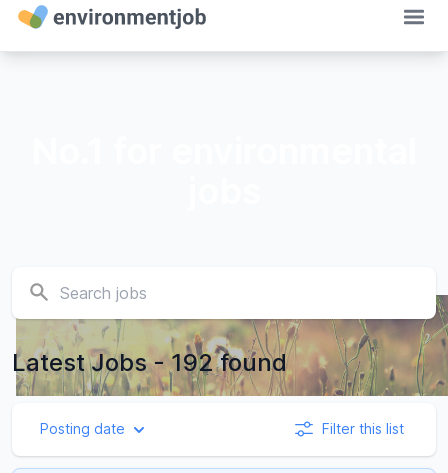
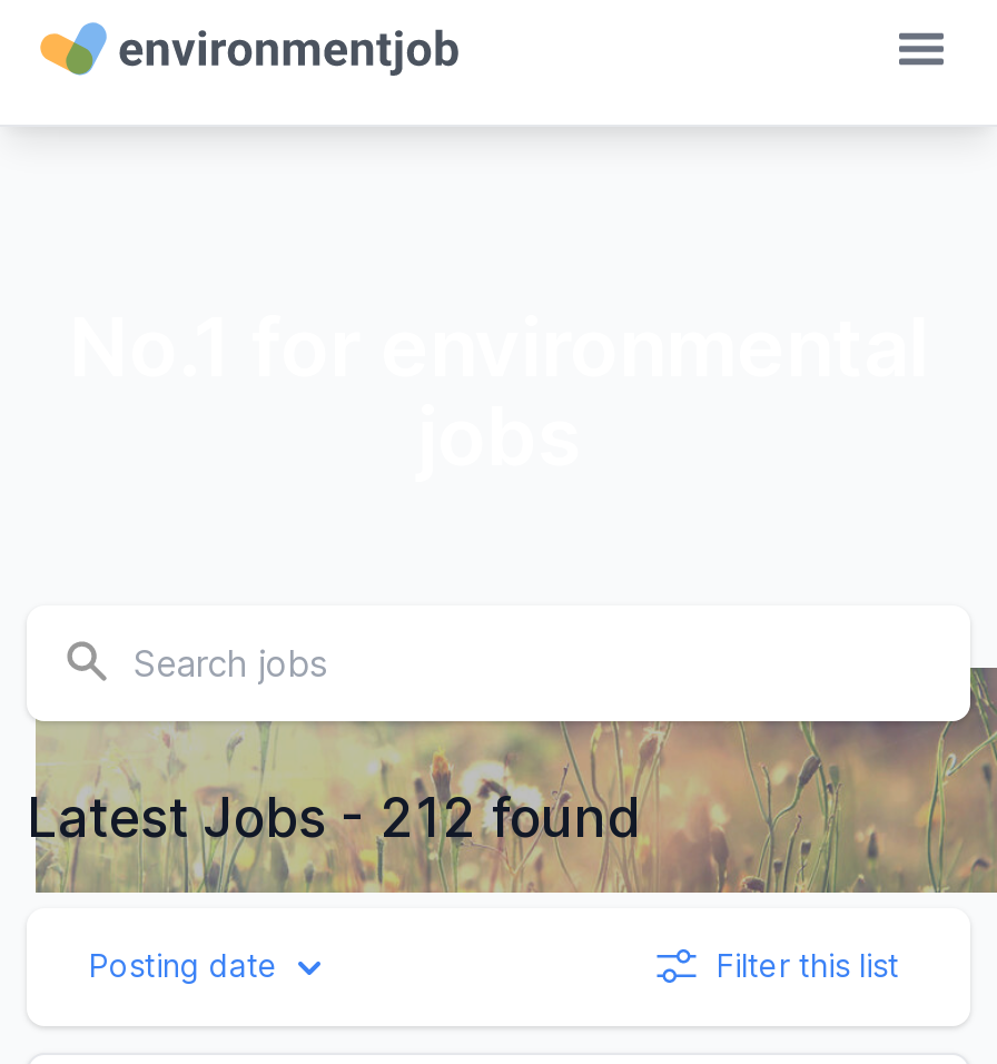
[12,348,287,377] Latest Jobs - 192 found -> [27,786,641,850] Latest Jobs - 212 found

